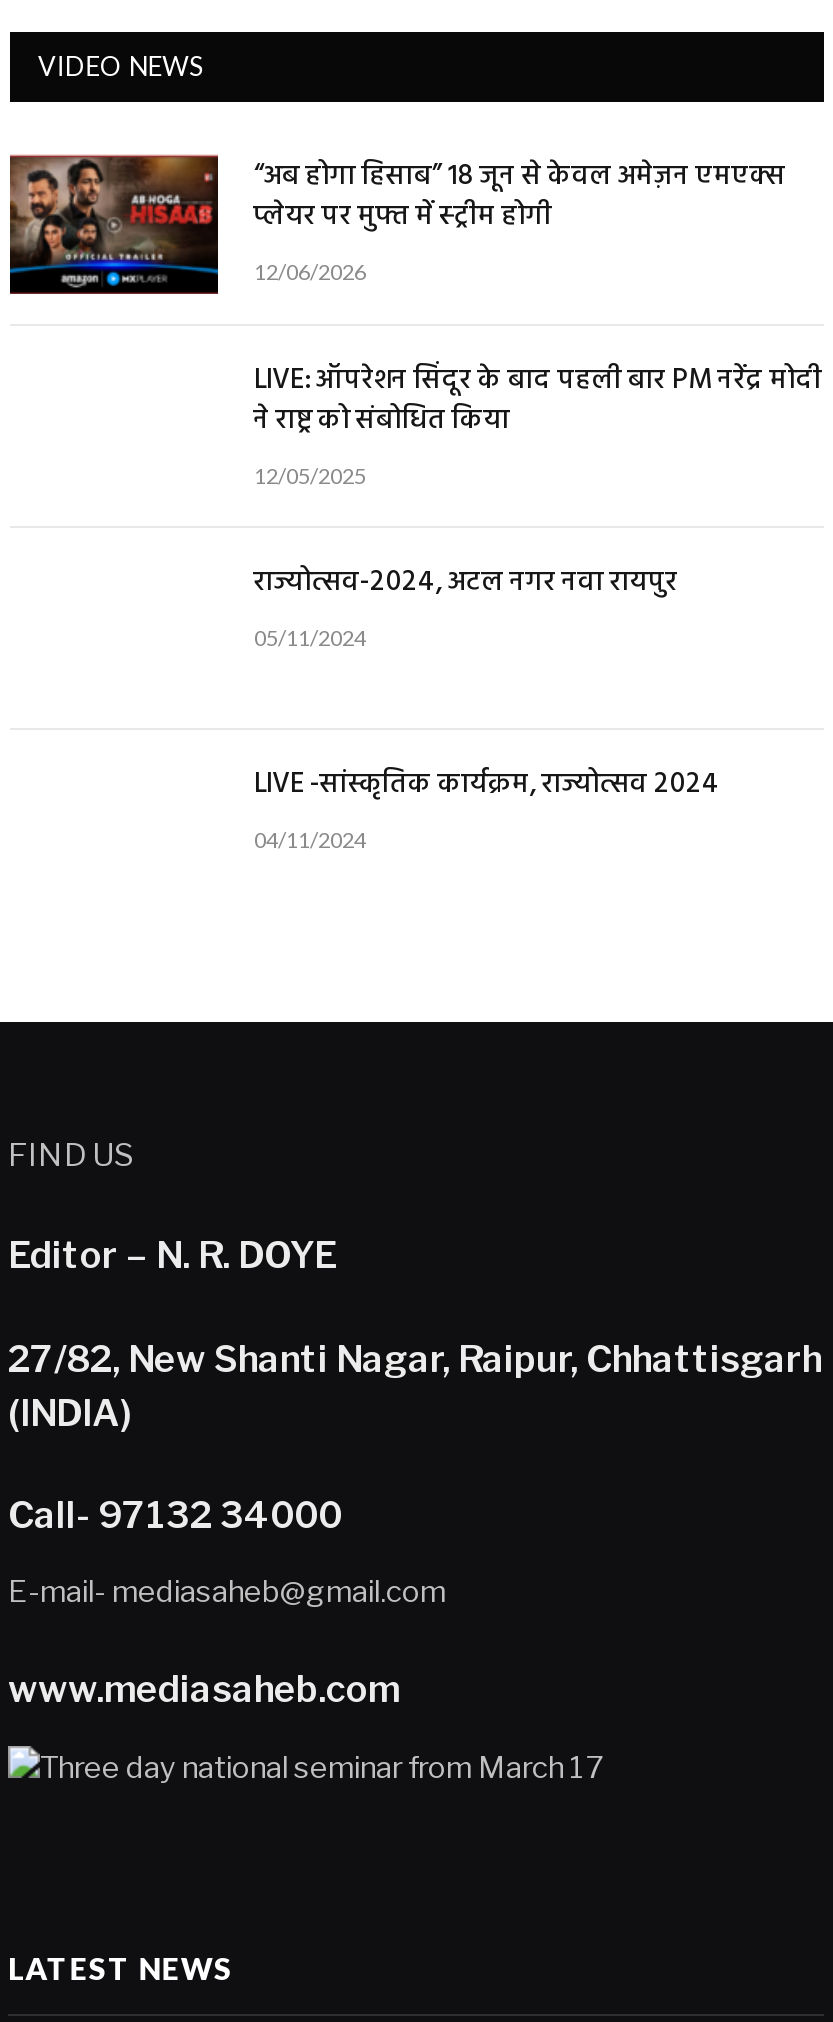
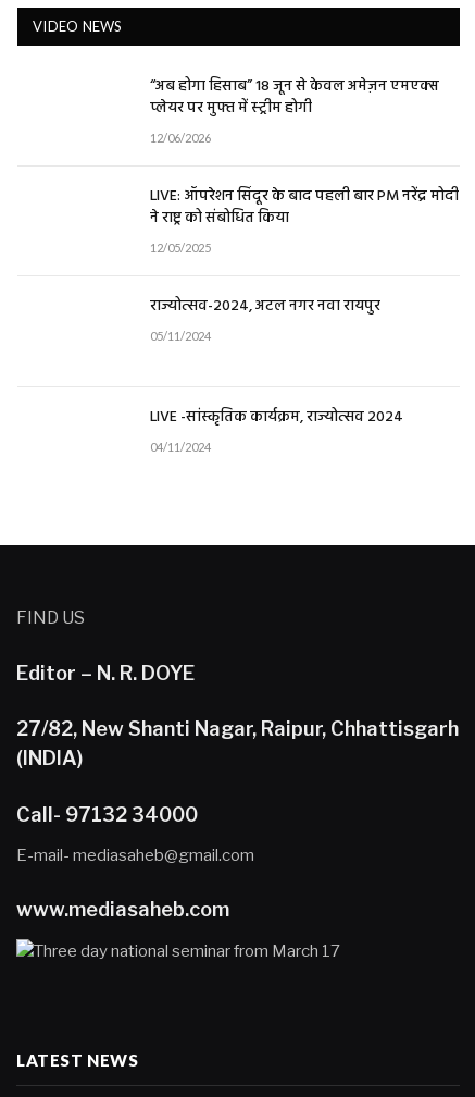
[8,153,220,297] [image] -> none

